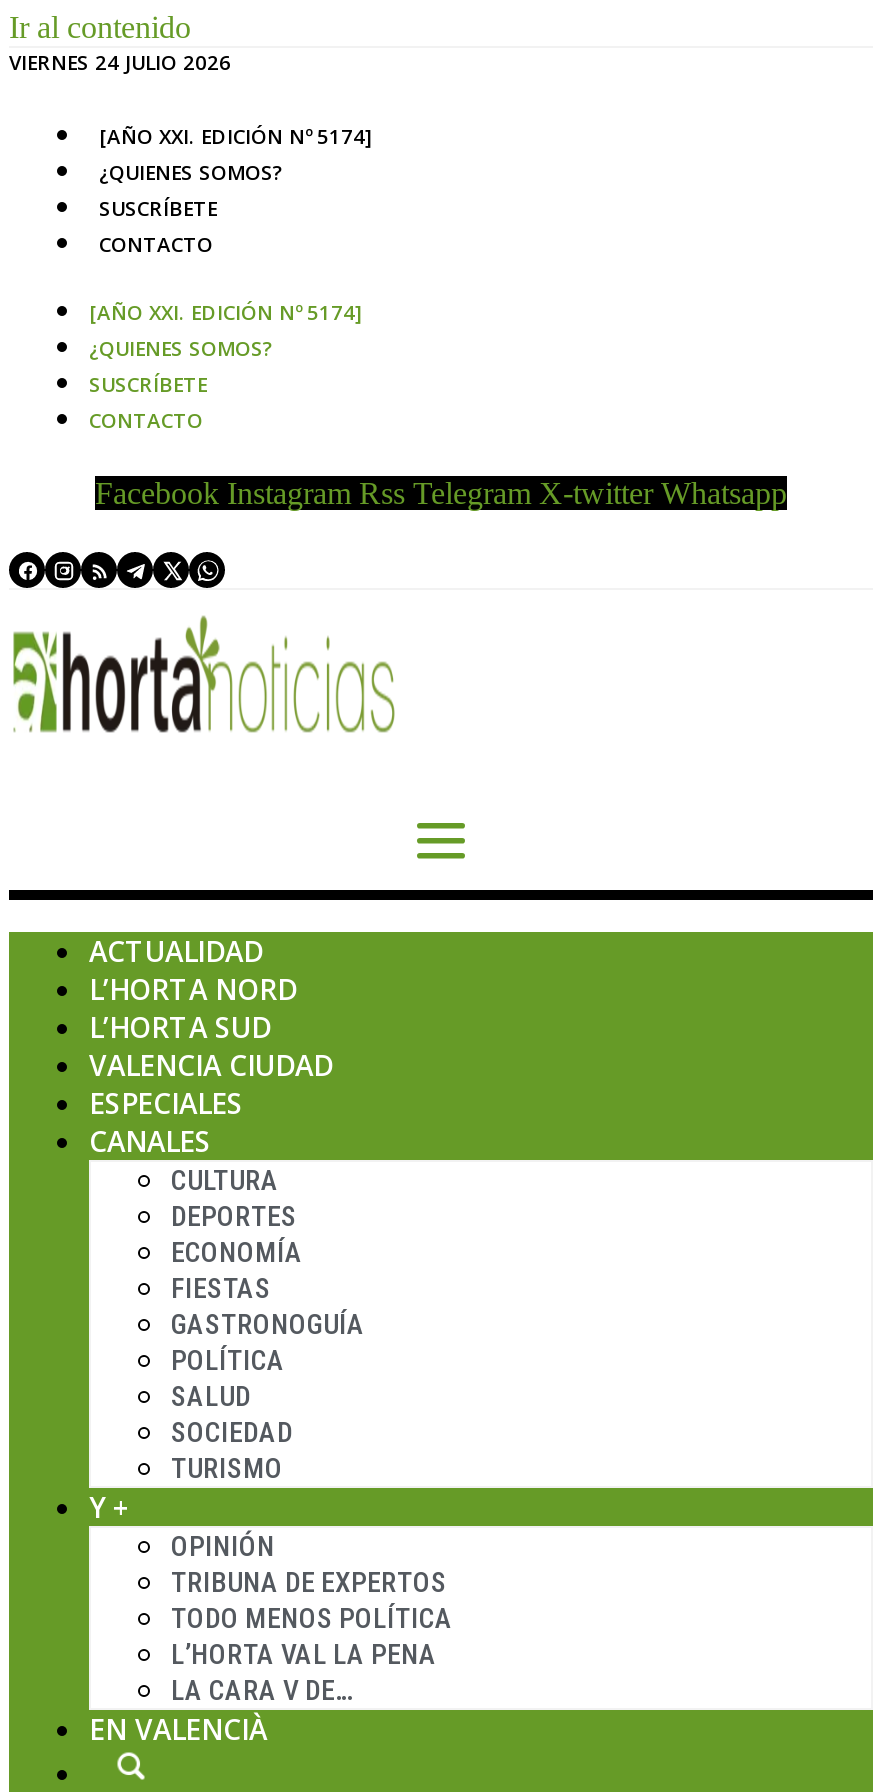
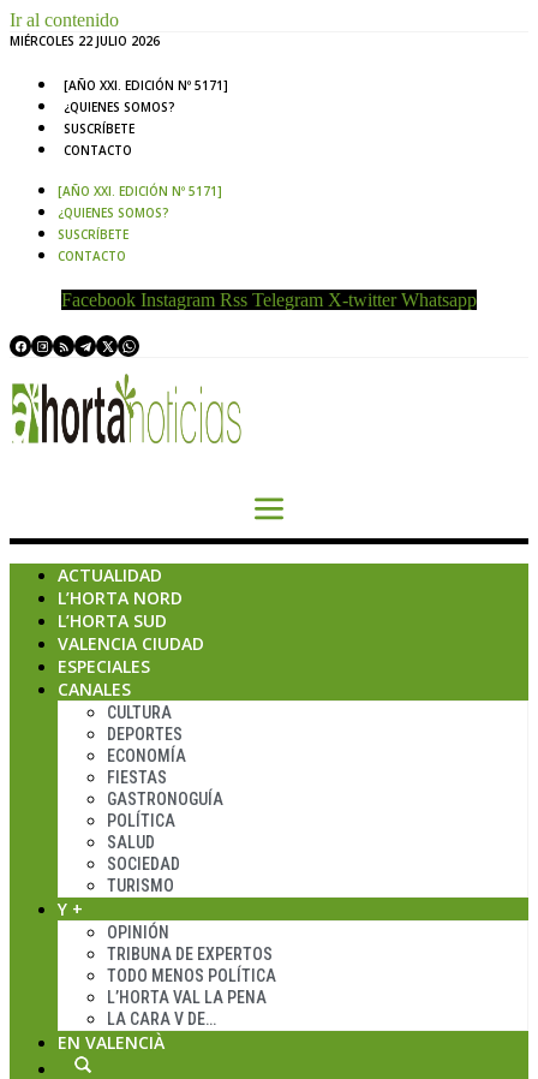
[9,48,231,76] VIERNES 24 JULIO 2026 -> [10,32,160,49] MIÉRCOLES 22 JULIO 2026
[99,122,373,150] [AÑO XXI. EDICIÓN Nº 5174] -> [64,77,228,94] [AÑO XXI. EDICIÓN Nº 5171]
[89,298,363,326] [AÑO XXI. EDICIÓN Nº 5174] -> [58,183,222,199] [AÑO XXI. EDICIÓN Nº 5171]

